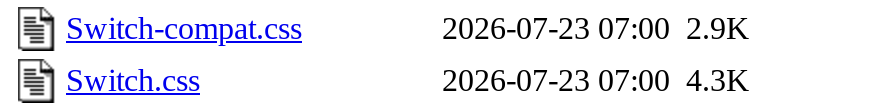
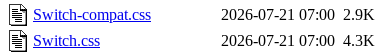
[442,12,750,46] 2026-07-23 07:00 2.9K -> [221,6,375,23] 2026-07-21 07:00 2.9K
[442,64,750,98] 2026-07-23 07:00 4.3K -> [221,32,375,49] 2026-07-21 07:00 4.3K

